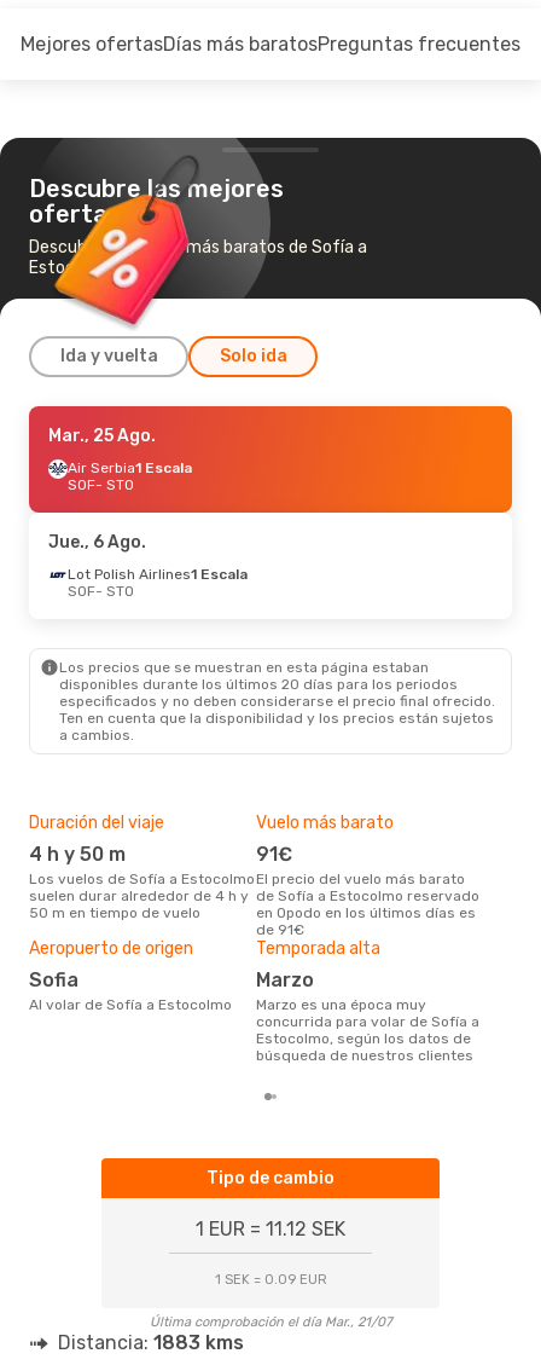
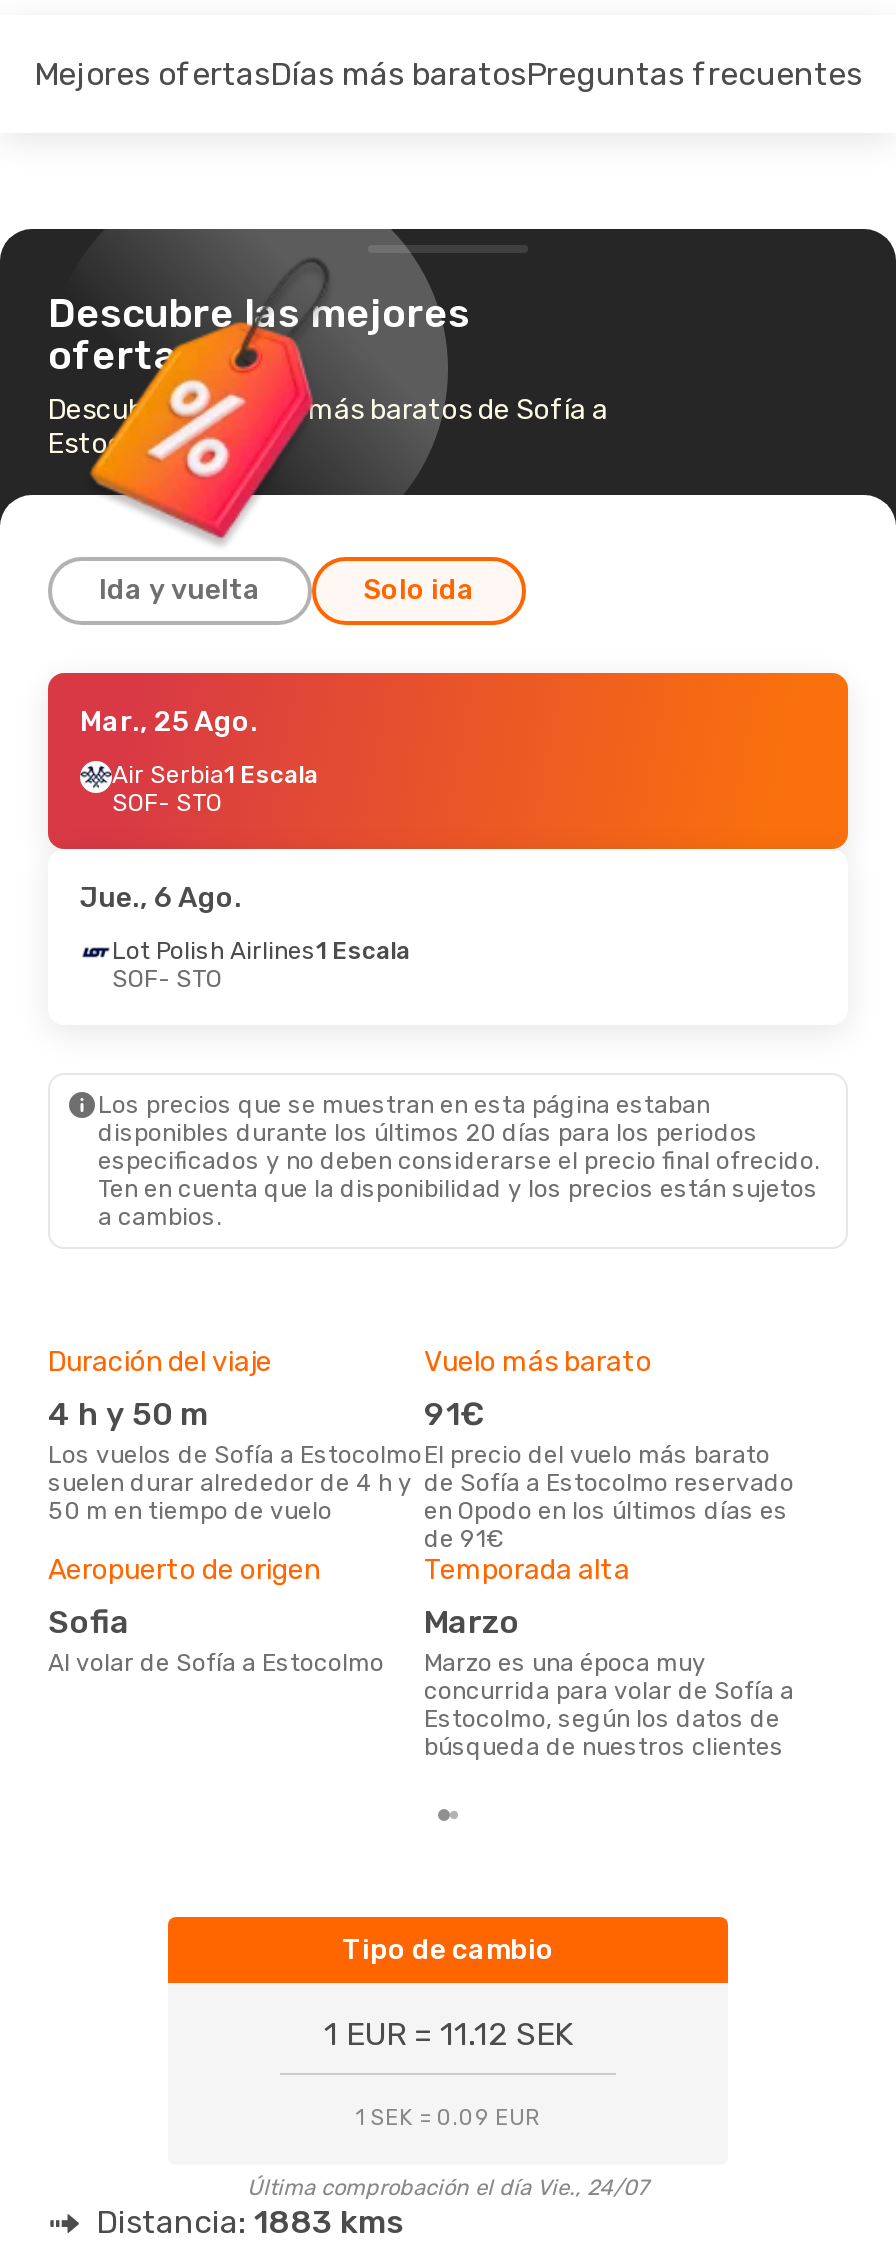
[149,1314,392,1330] Última comprobación el día Mar., 21/07 -> [247,2175,649,2201] Última comprobación el día Vie., 24/07

